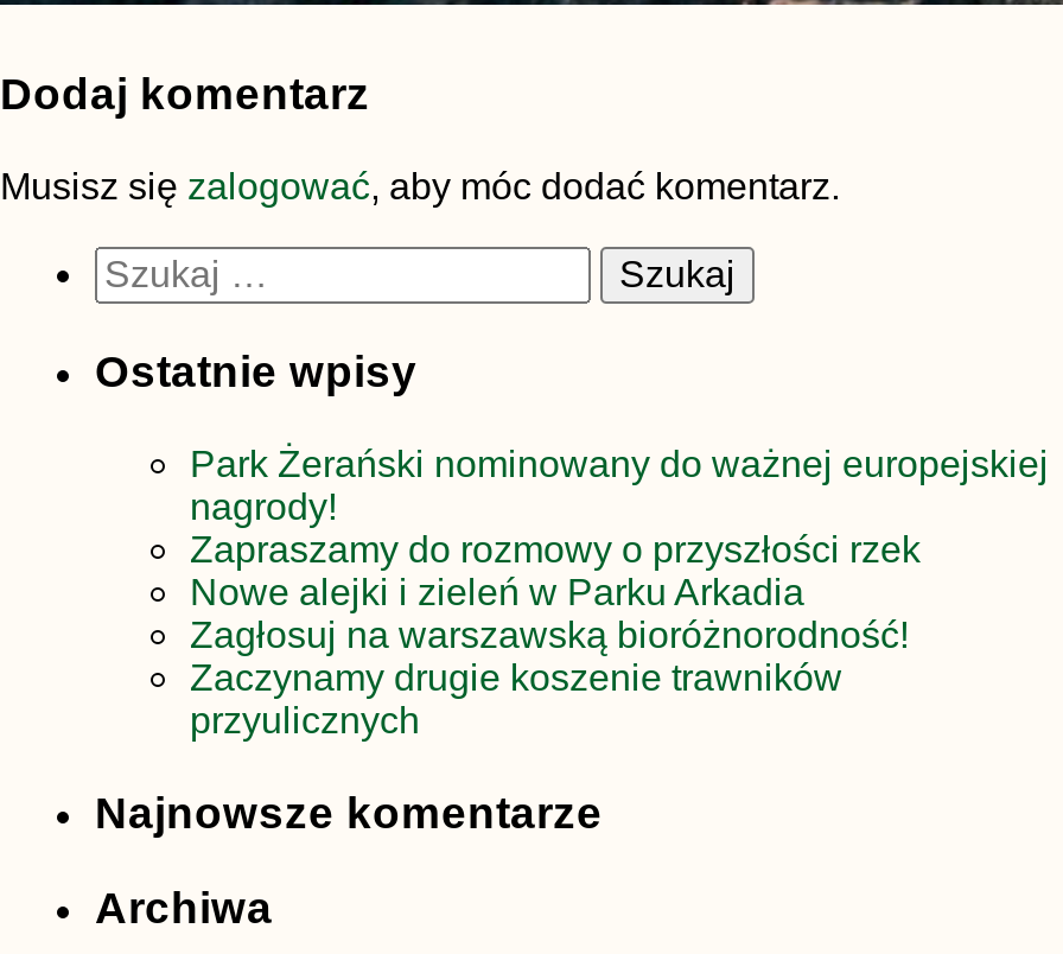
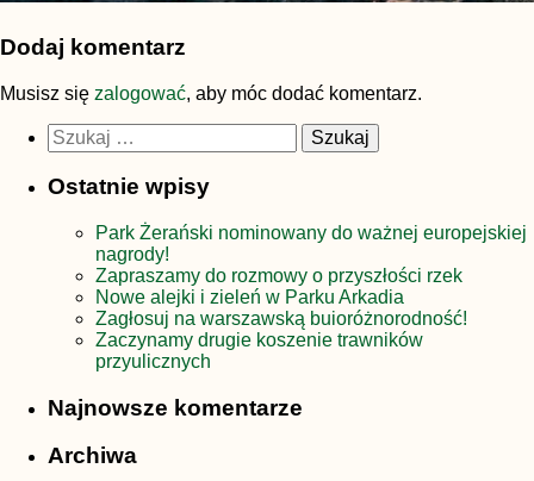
[190,615,909,655] Zagłosuj na warszawską bioróżnorodność! -> [95,308,467,329] Zagłosuj na warszawską buioróżnorodność!

